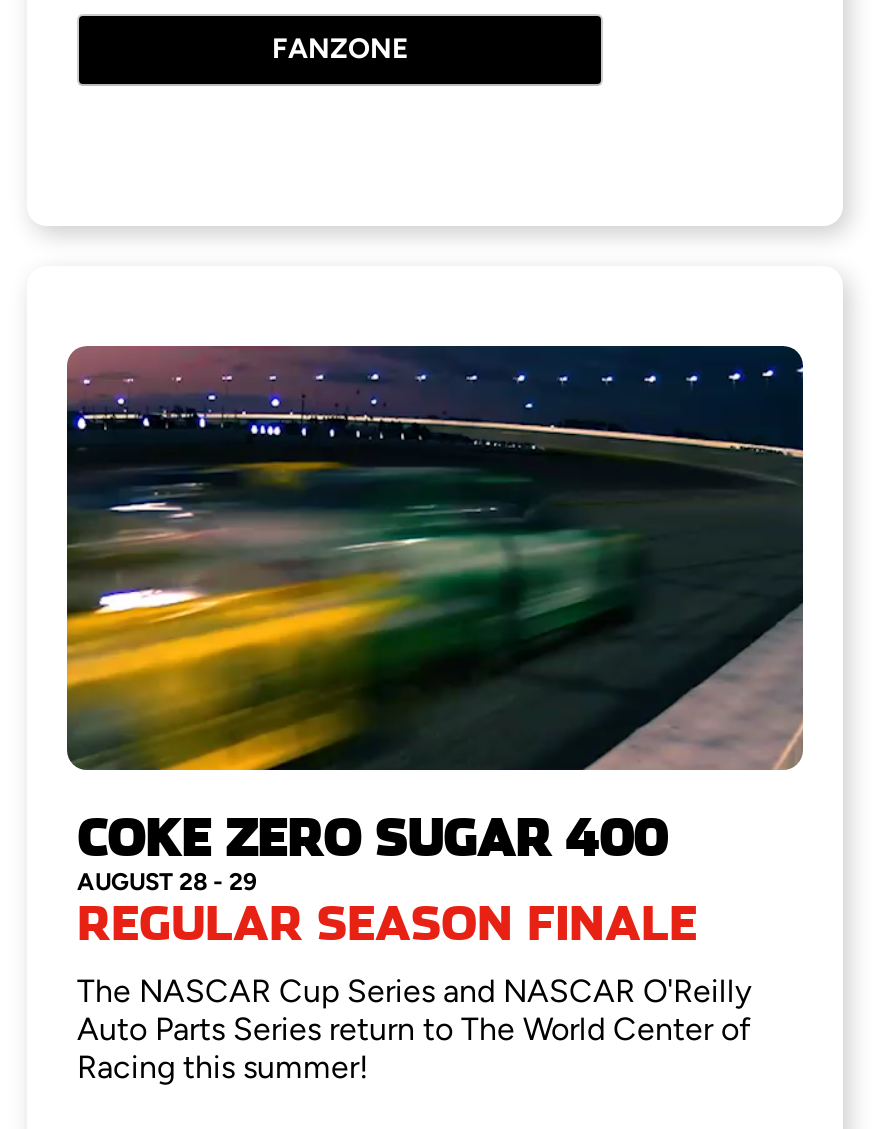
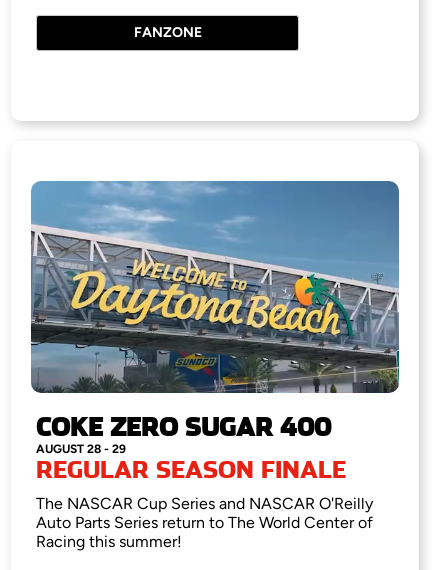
[65,344,805,772] [image] -> [30,180,400,394] [image]

